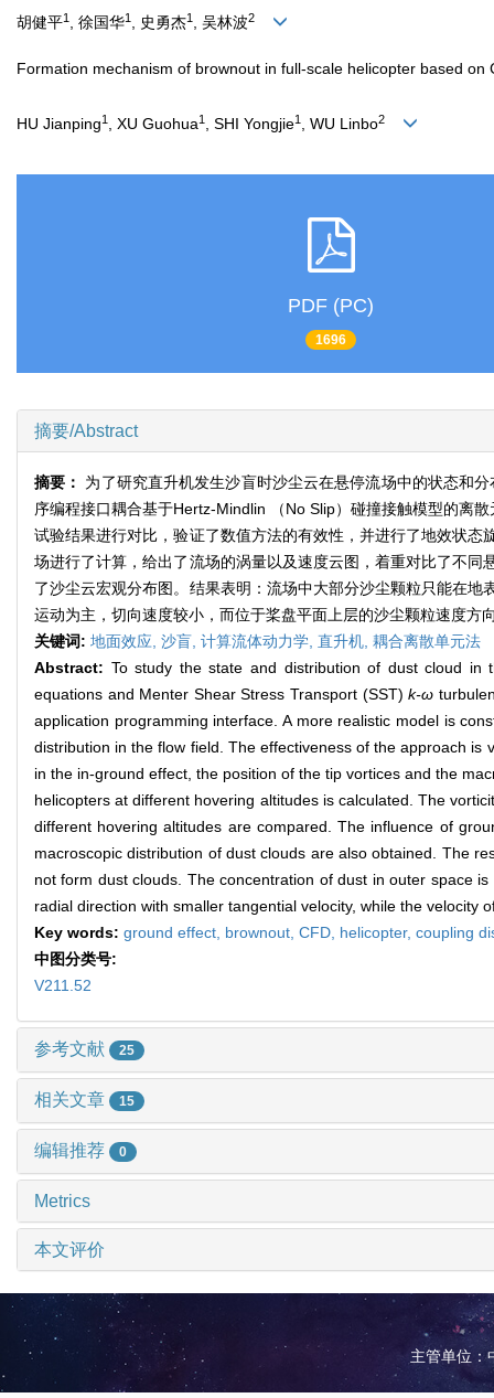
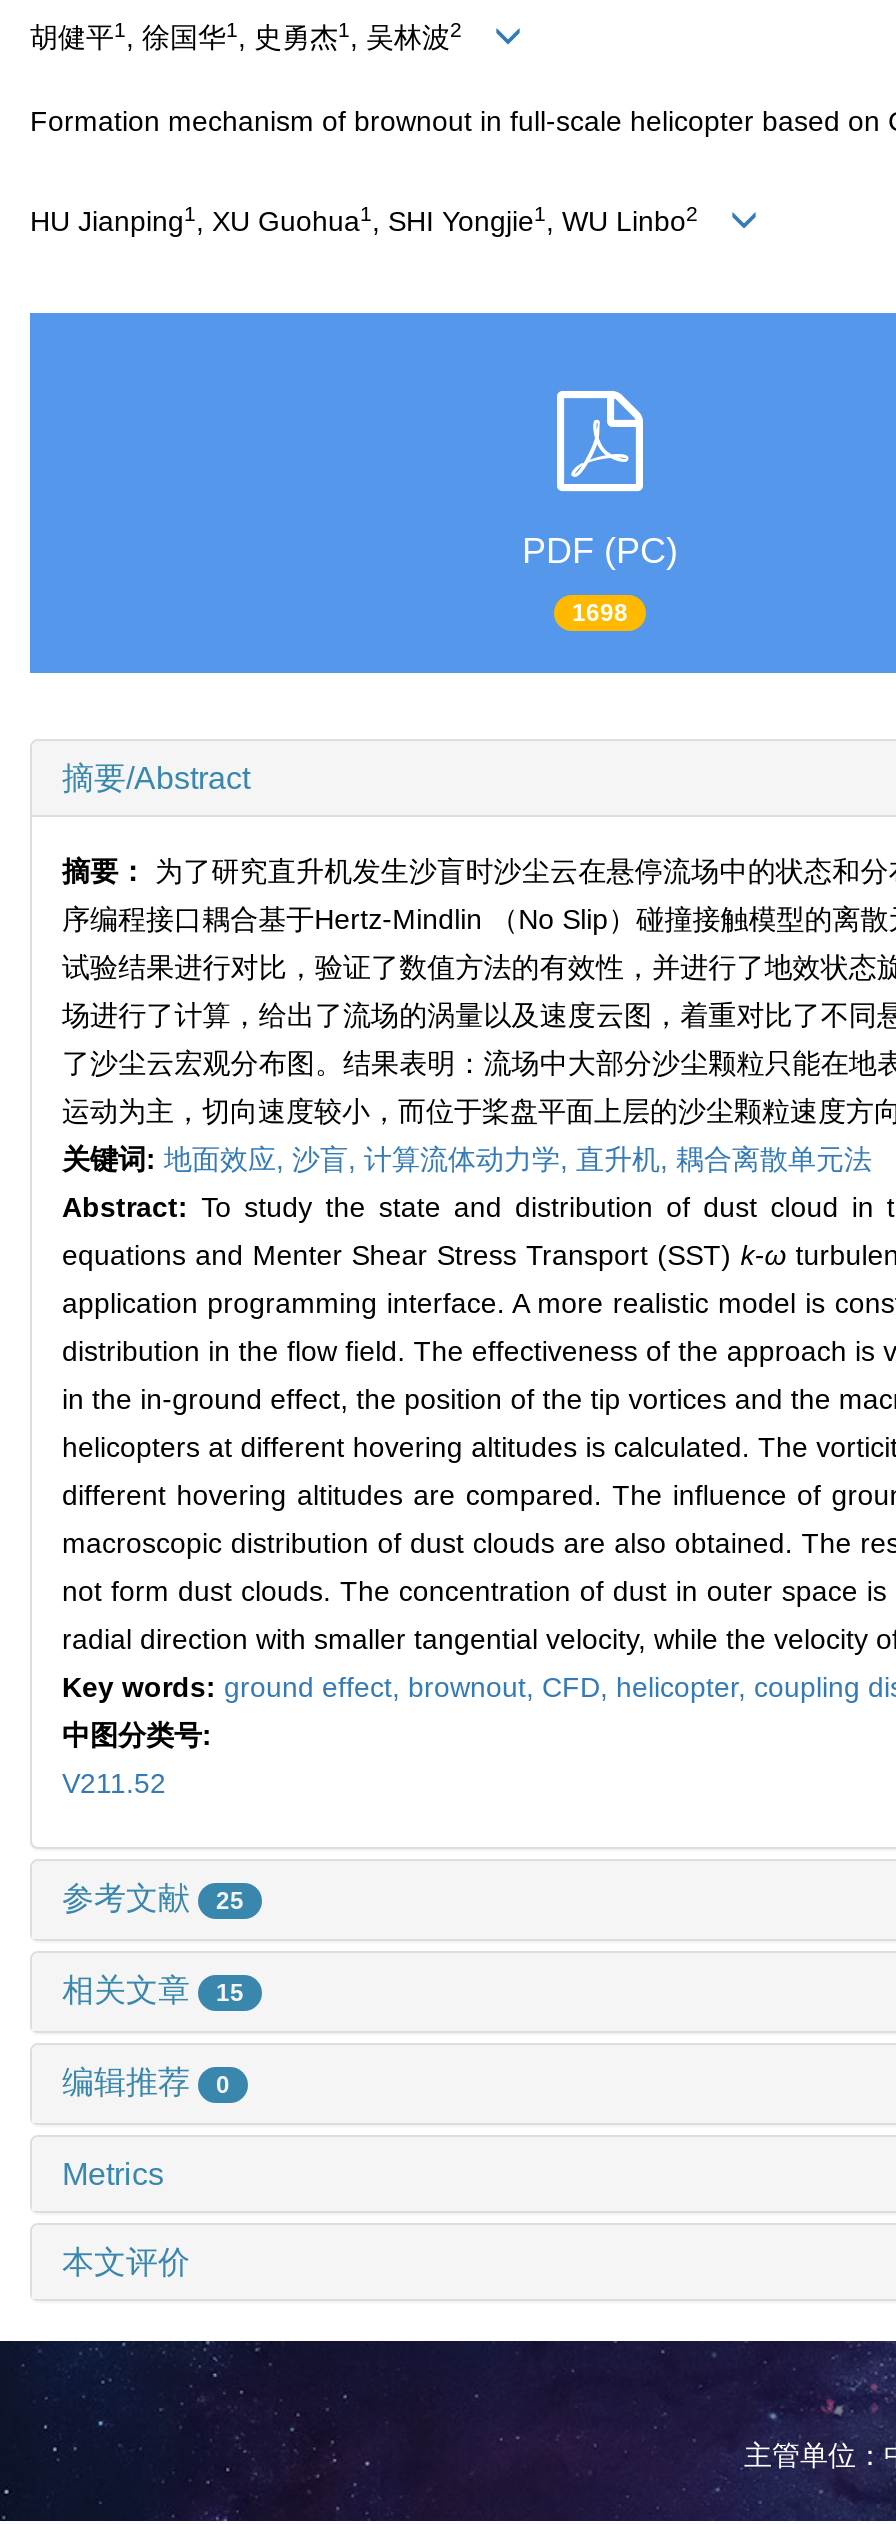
[315,332,346,348] 1696 -> [572,599,628,627] 1698

